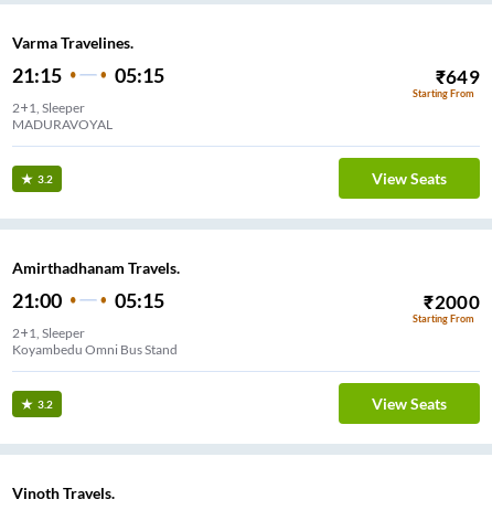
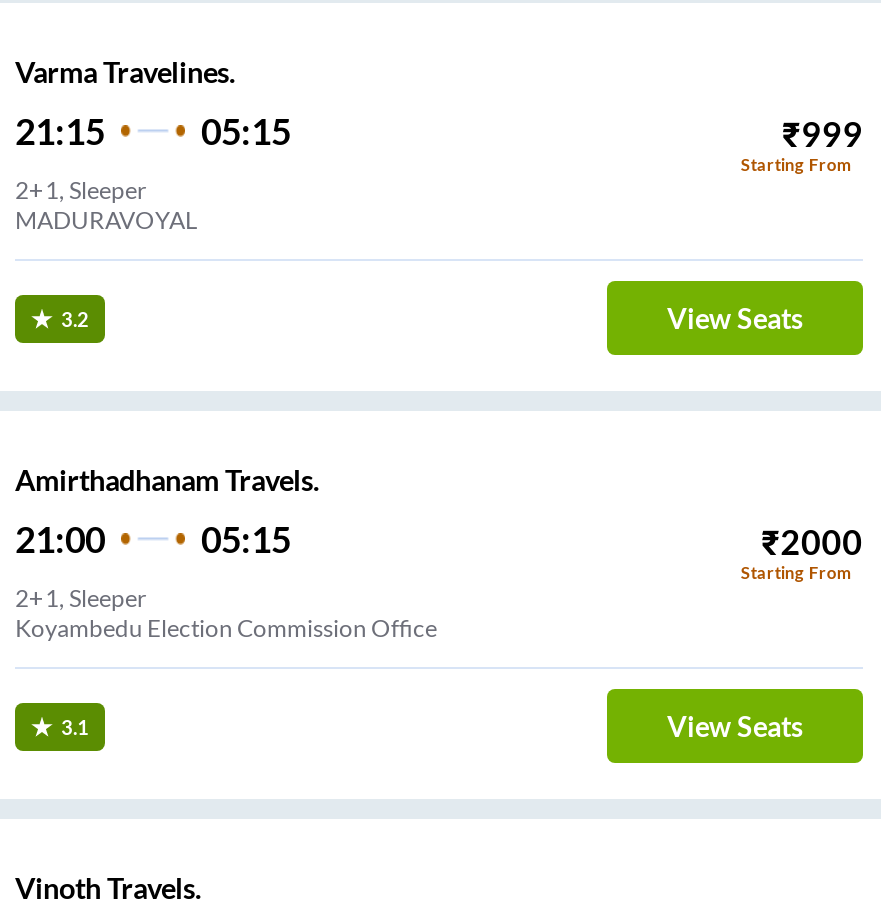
[435,65,480,88] ₹649 -> [782,113,863,155] ₹999
[12,341,178,358] Koyambedu Omni Bus Stand -> [15,613,437,643] Koyambedu Election Commission Office
[38,397,53,411] 3.2 -> [61,715,89,739] 3.1

